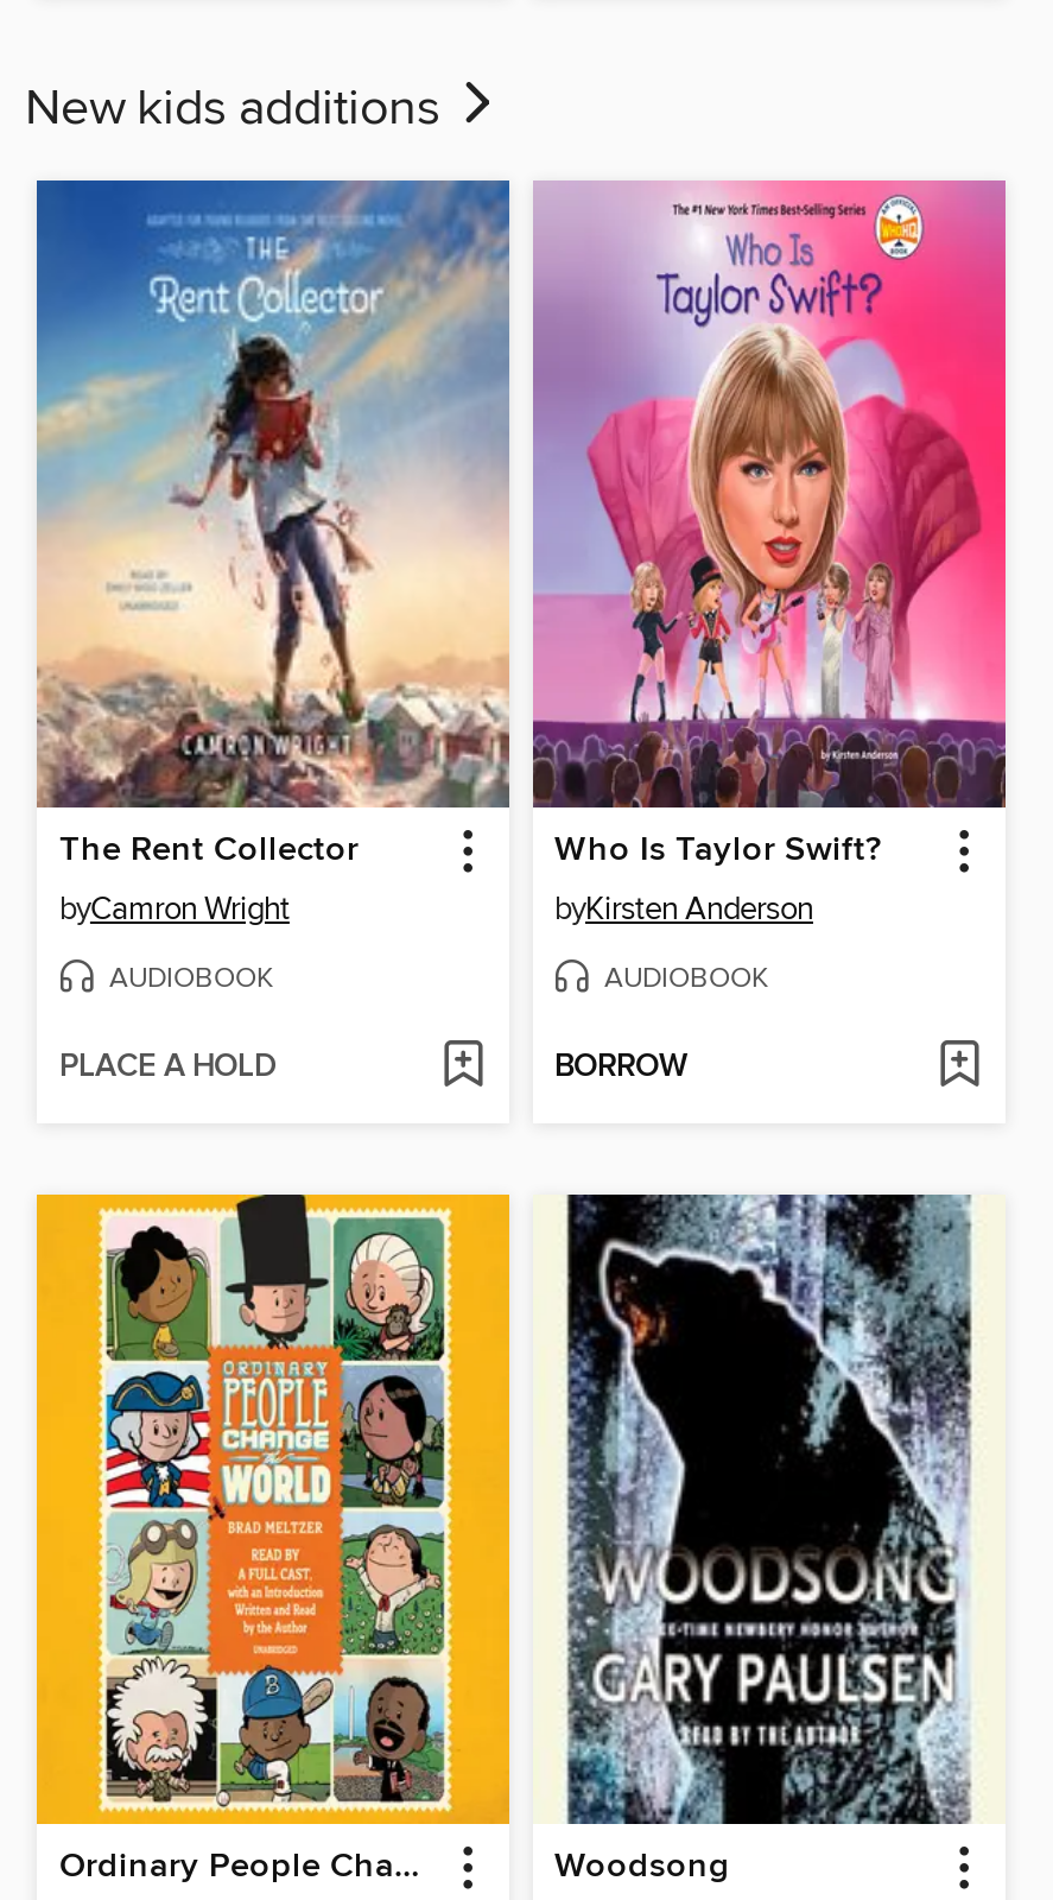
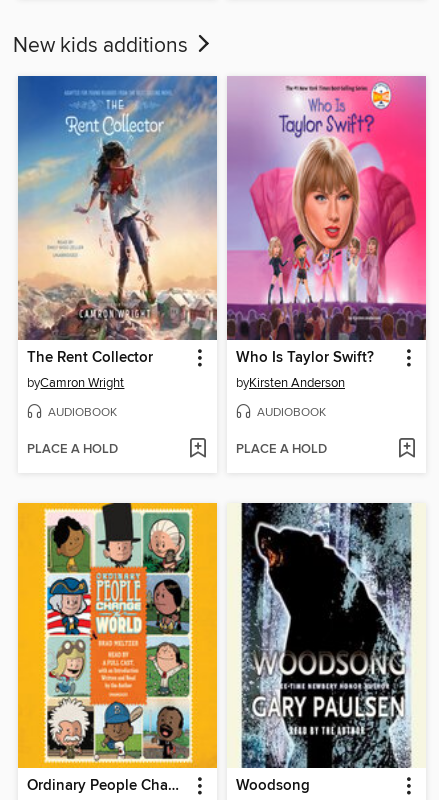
[554,1048,687,1088] BORROW -> [236,441,327,458] PLACE A HOLD

